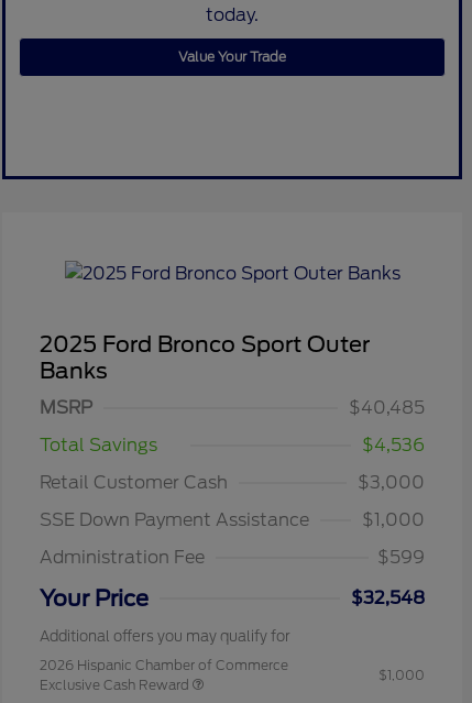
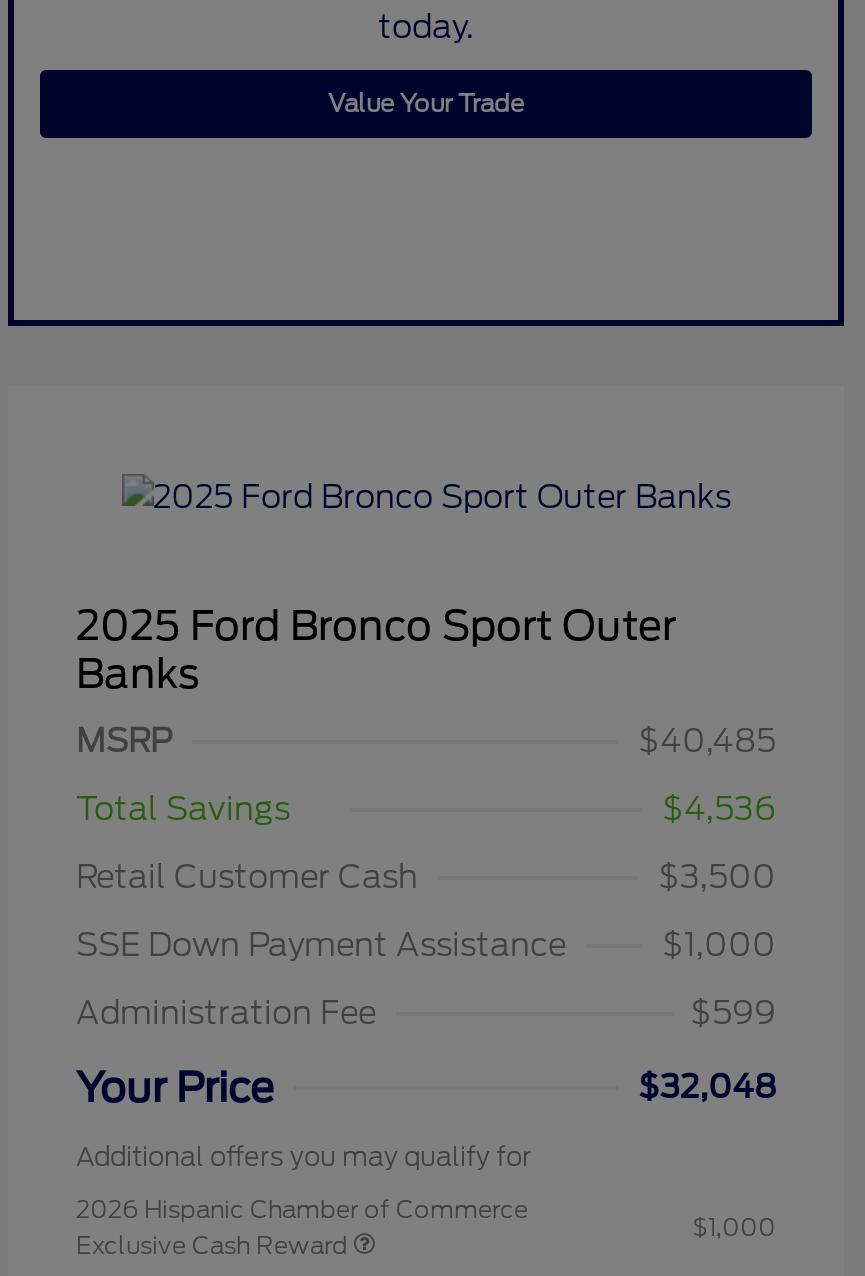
[358,472,425,493] $3,000 -> [658,858,776,896] $3,500
[351,588,425,608] $32,548 -> [638,1068,776,1106] $32,048

